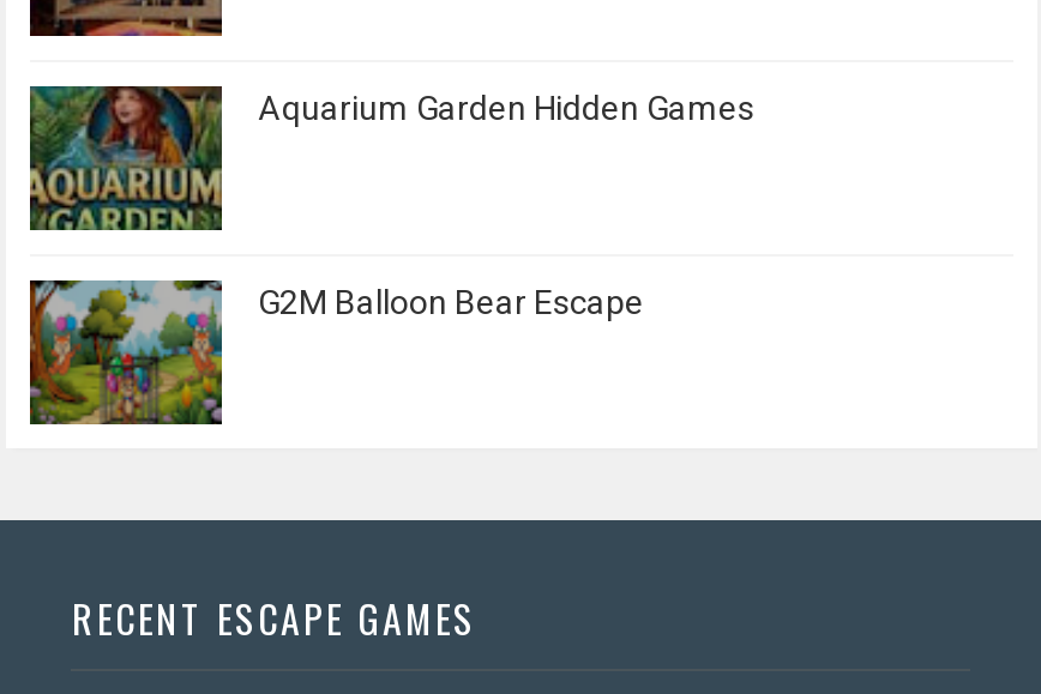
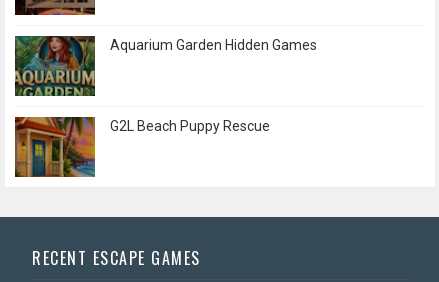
[30,278,644,427] [image] | G2M Balloon Bear Escape -> [15,116,270,178] [image] | G2L Beach Puppy Rescue

